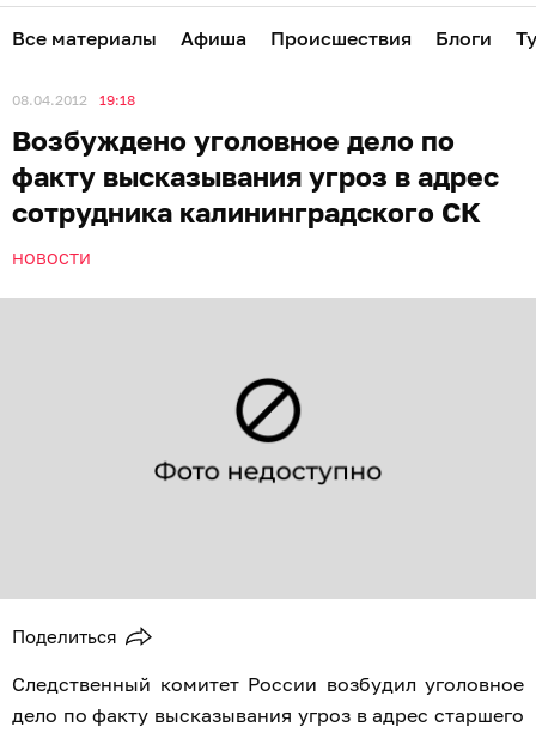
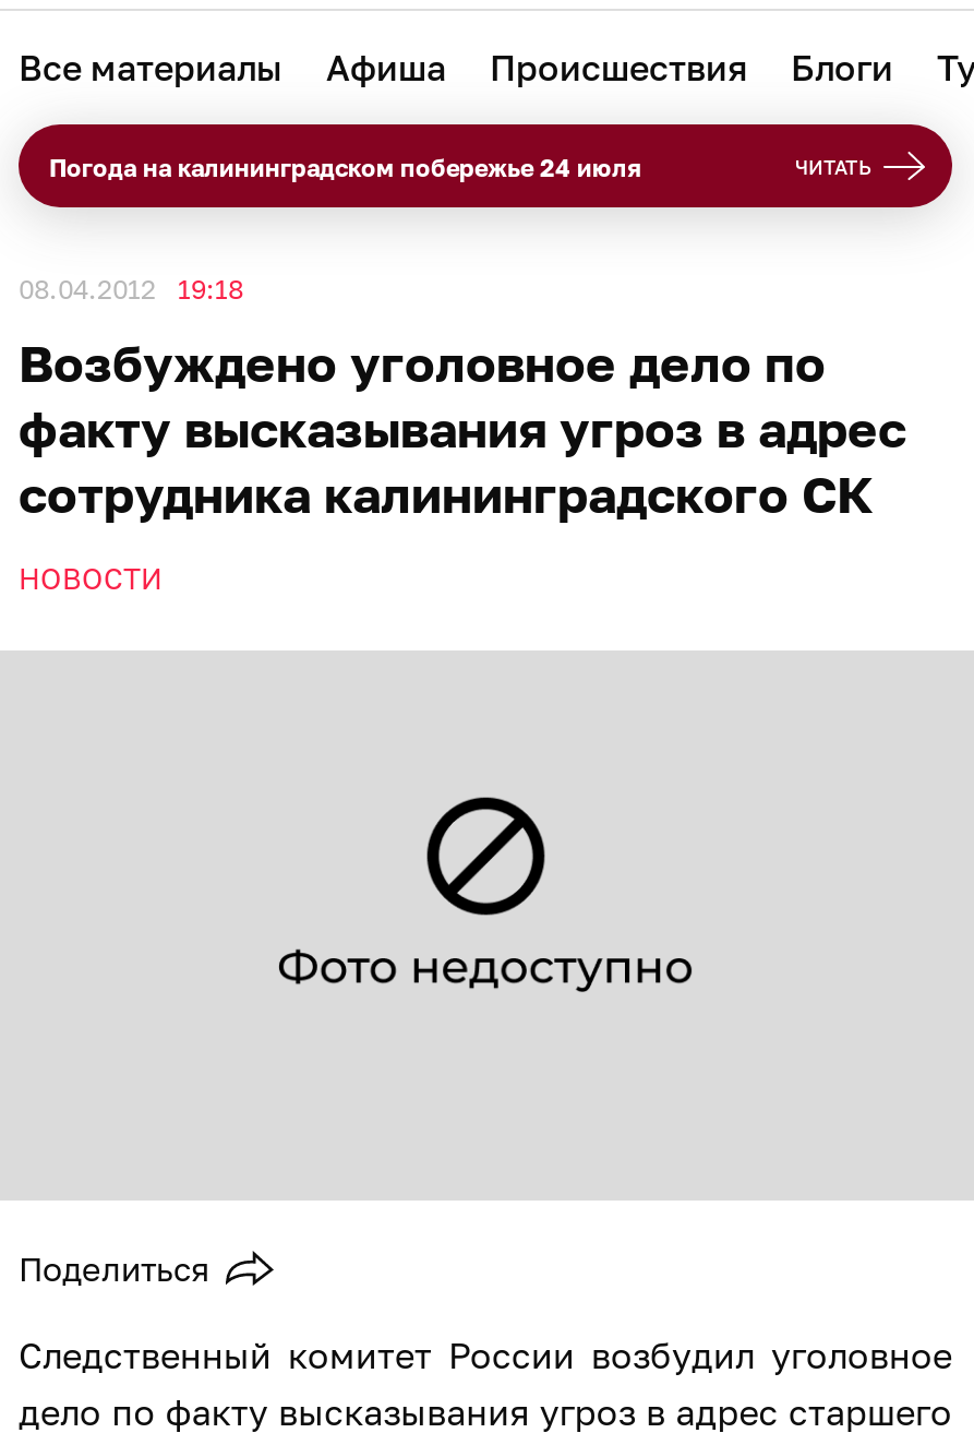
none -> [49,152,871,180] Погода на калининградском побережье 24 июля | ЧИТАТЬ

